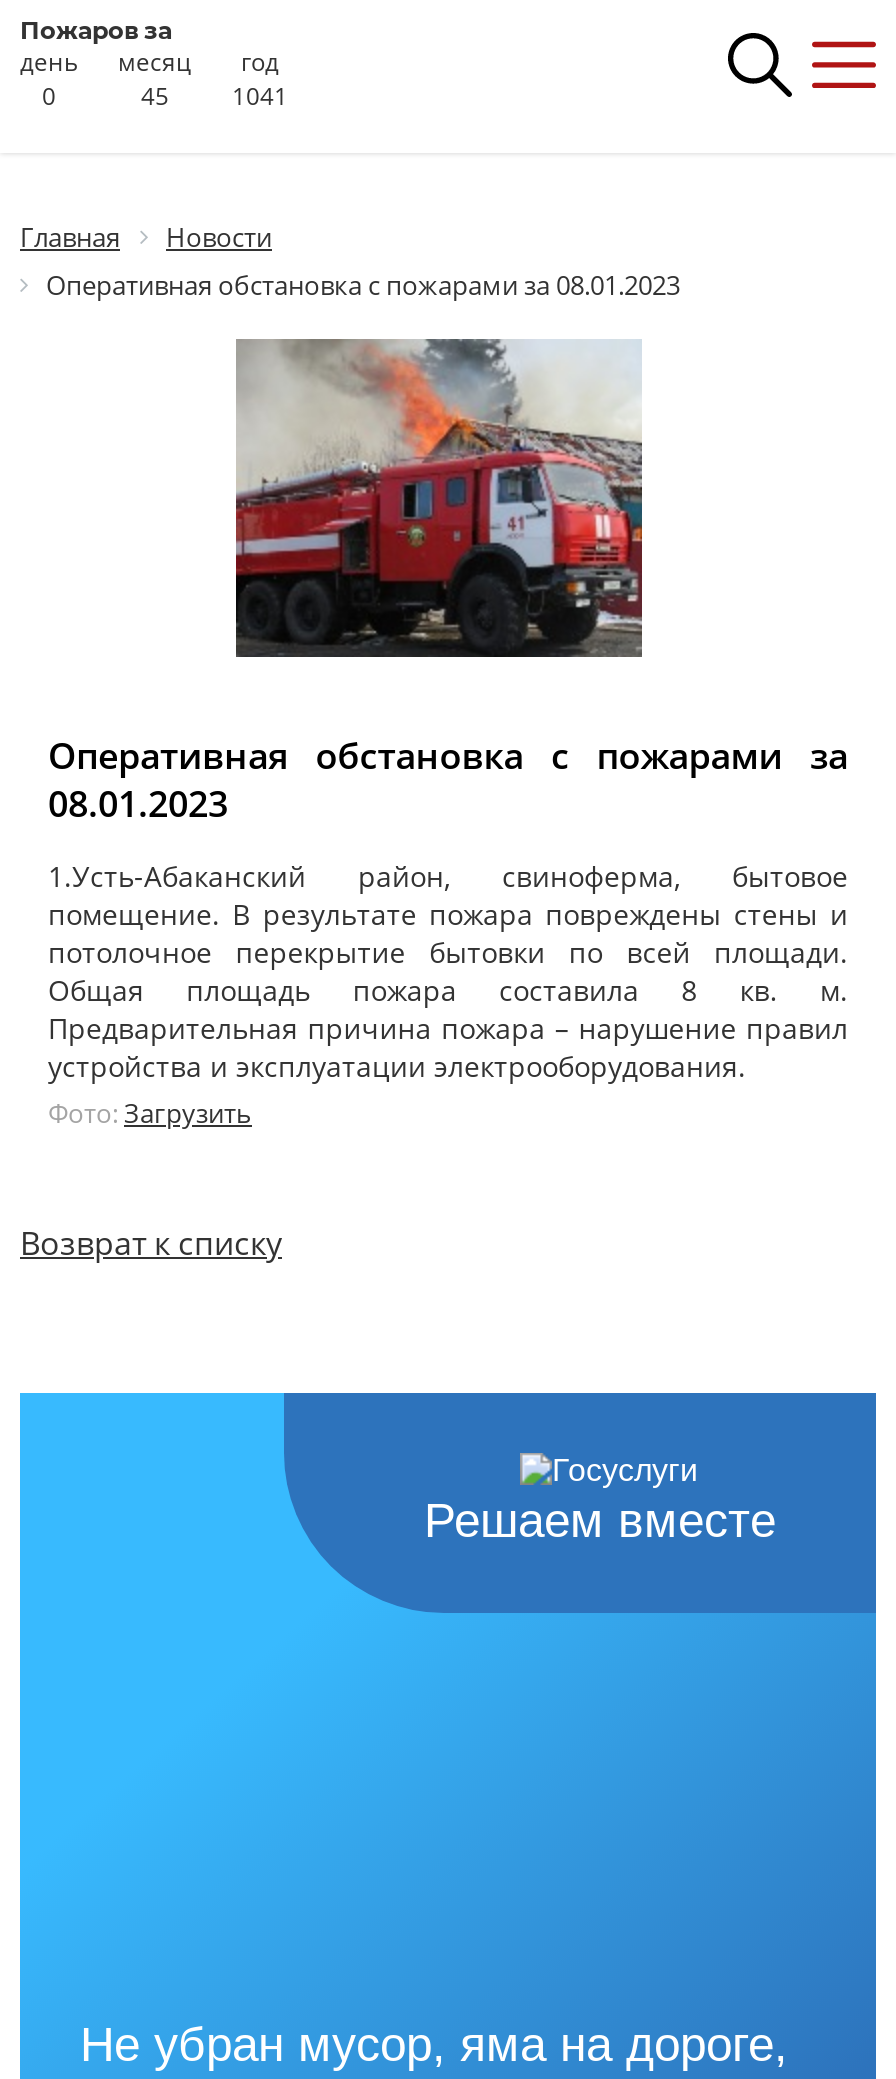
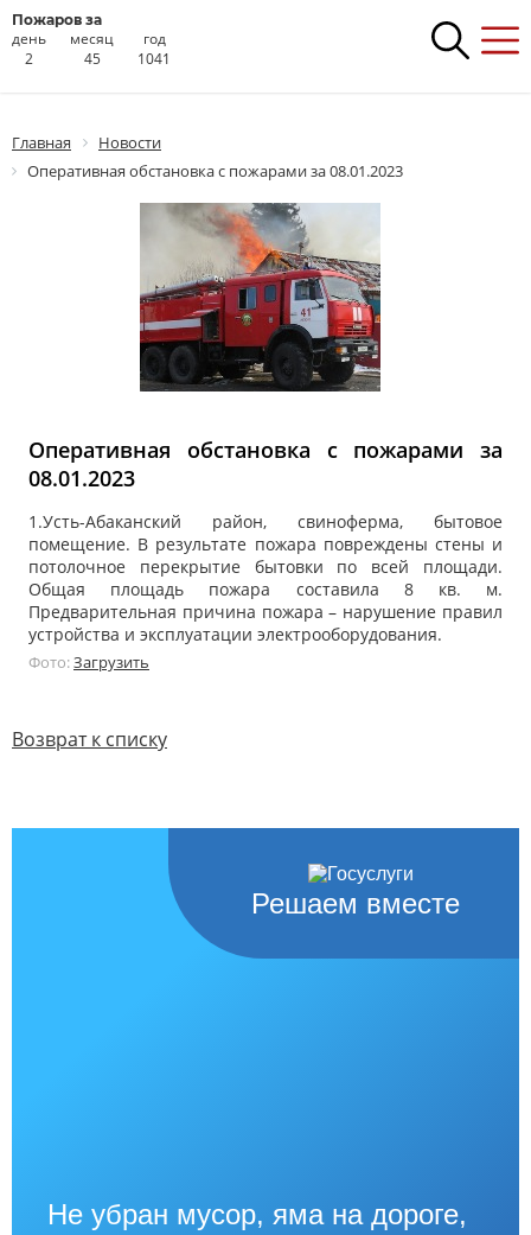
[42,79,56,113] 0 -> [25,49,33,69] 2

